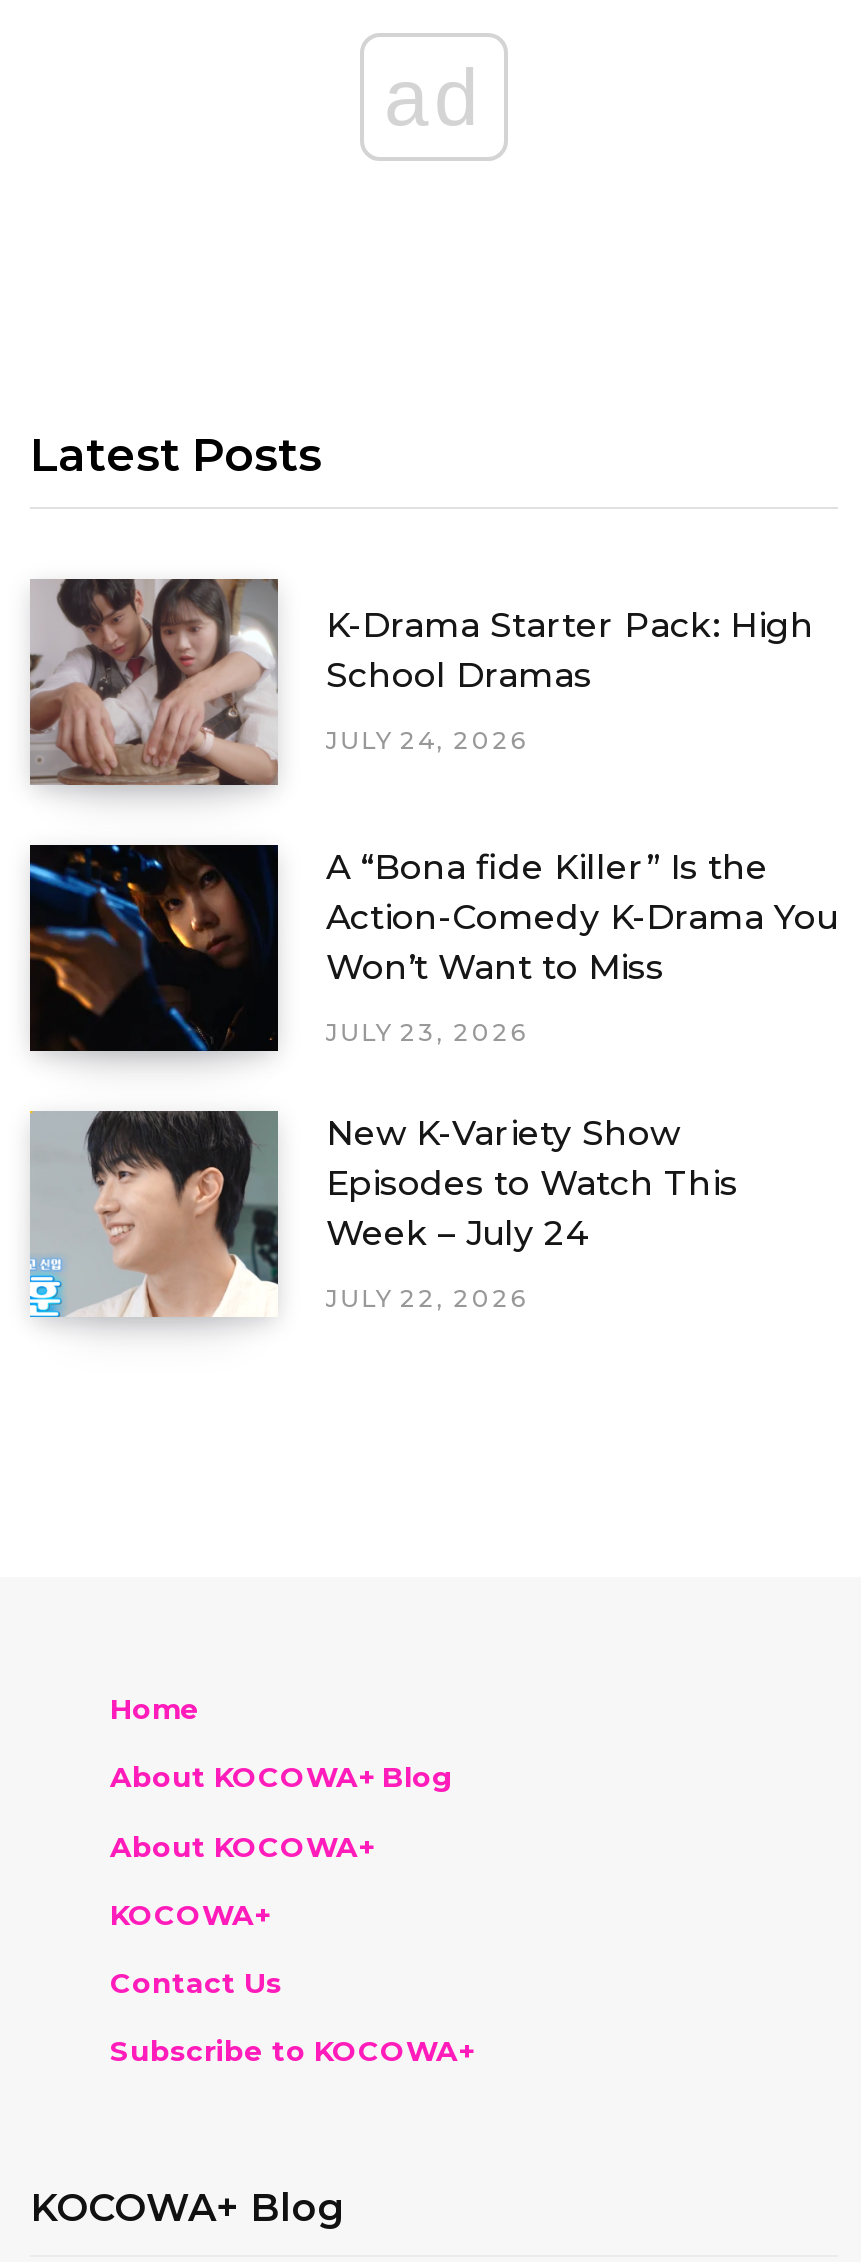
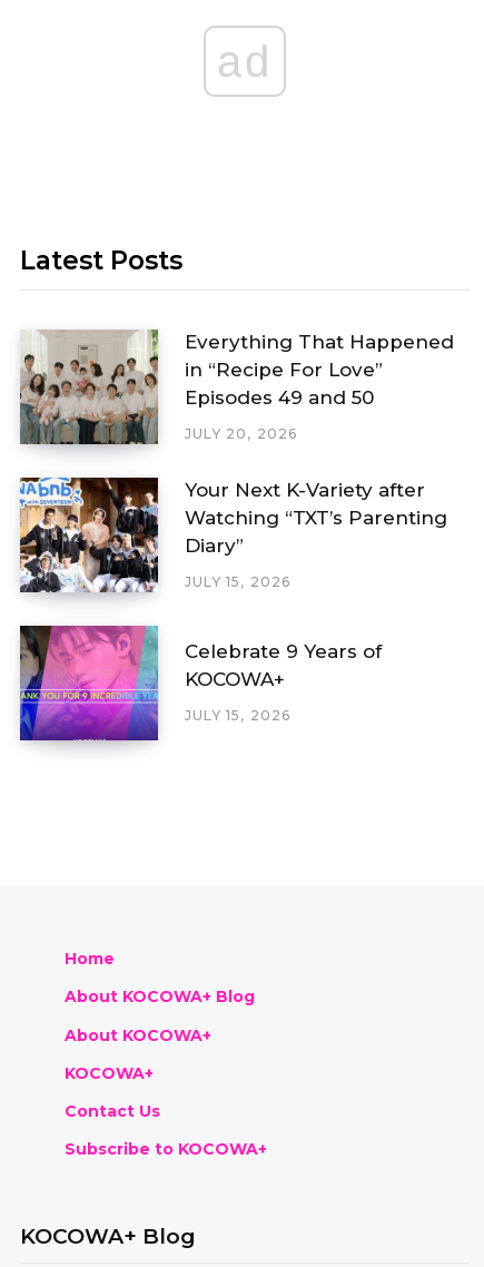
[30,577,814,785] [image] | K-Drama Starter Pack: High | School Dramas -> [20,330,454,445] [image] | Everything That Happened | in “Recipe For Love” | Episodes 49 and 50
[326,725,527,755] JULY 24, 2026 -> [185,425,298,442] JULY 20, 2026
[28,843,838,1053] [image] | A “Bona fide Killer” Is the | Action-Comedy K-Drama You | Won’t Want to Miss -> [19,477,447,592] [image] | Your Next K-Variety after | Watching “TXT’s Parenting | Diary”
[326,1016,527,1046] JULY 23, 2026 -> [185,573,291,590] JULY 15, 2026
[30,1109,738,1317] [image] | New K-Variety Show | Episodes to Watch This | Week – July 24 -> [19,625,382,741] [image] | Celebrate 9 Years of | KOCOWA+
[326,1282,527,1312] JULY 22, 2026 -> [185,707,291,724] JULY 15, 2026

